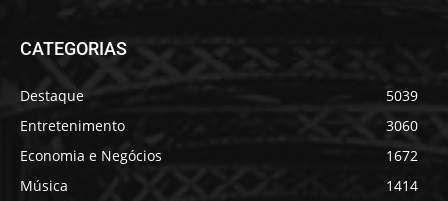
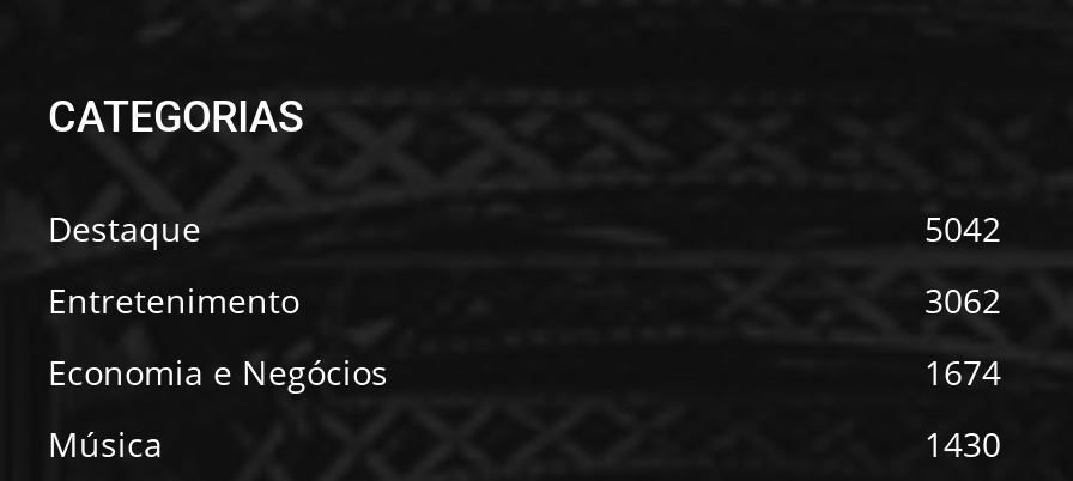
[386,86,418,105] 5039 -> [925,207,1001,252] 5042
[386,116,418,135] 3060 -> [925,279,1001,324] 3062
[386,146,418,165] 1672 -> [925,350,1001,396] 1674
[386,176,418,195] 1414 -> [925,422,1001,468] 1430

